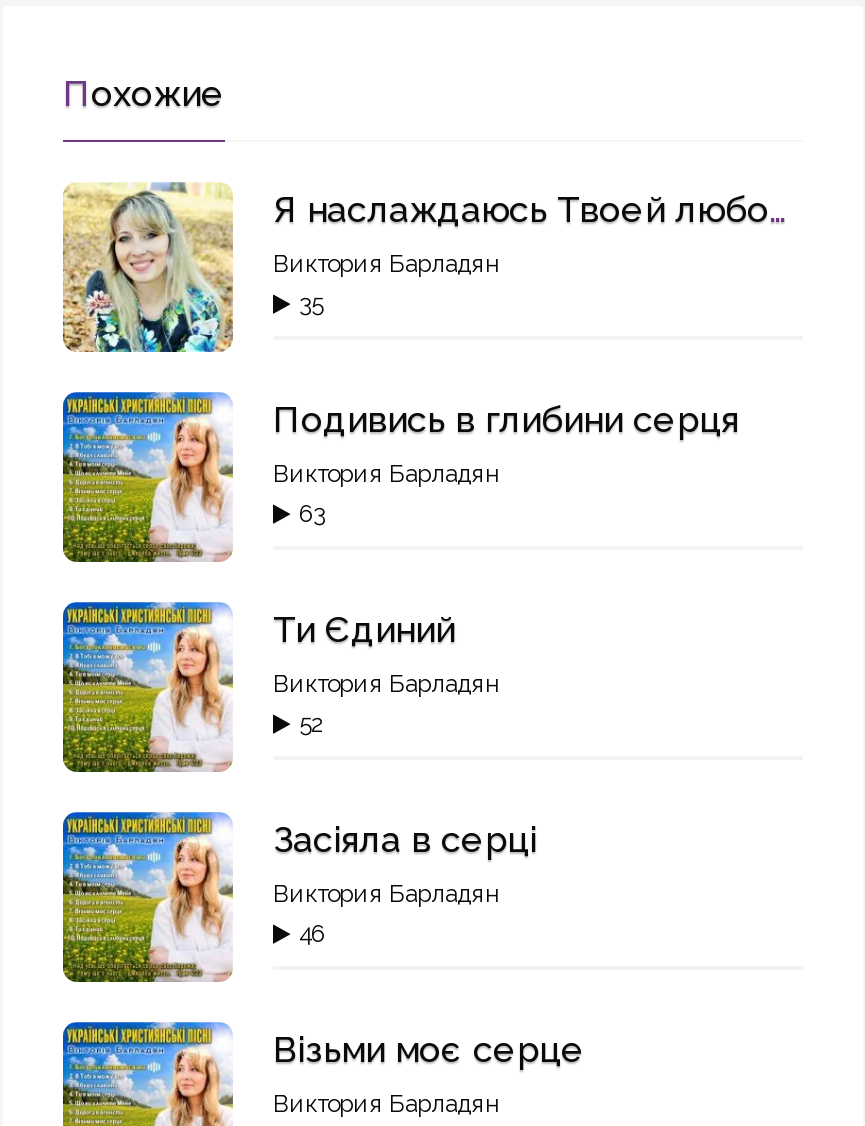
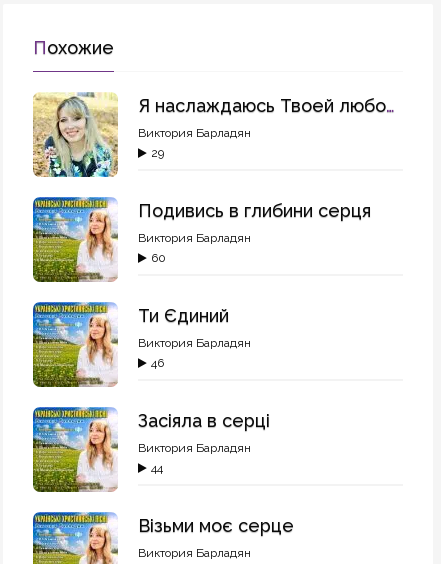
[299,290,323,318] 35 -> [151,146,164,160] 29
[299,500,325,528] 63 -> [151,251,166,265] 60
[299,710,325,738] 52 -> [151,356,164,370] 46
[299,920,325,948] 46 -> [151,461,163,475] 44

